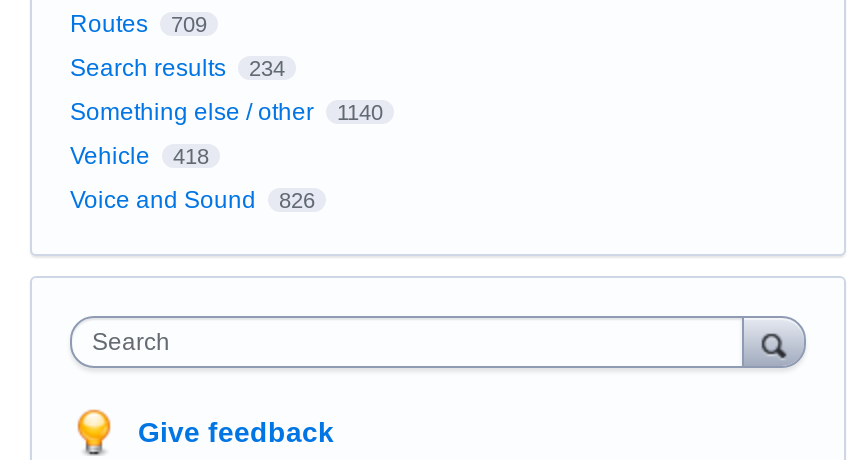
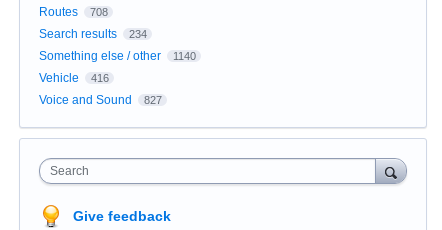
[70,10,207,38] Routes 709 -> [39,5,107,19] Routes 708
[70,142,209,170] Vehicle 418 -> [39,71,108,85] Vehicle 416
[70,186,315,214] Voice and Sound 826 -> [39,93,161,107] Voice and Sound 827

